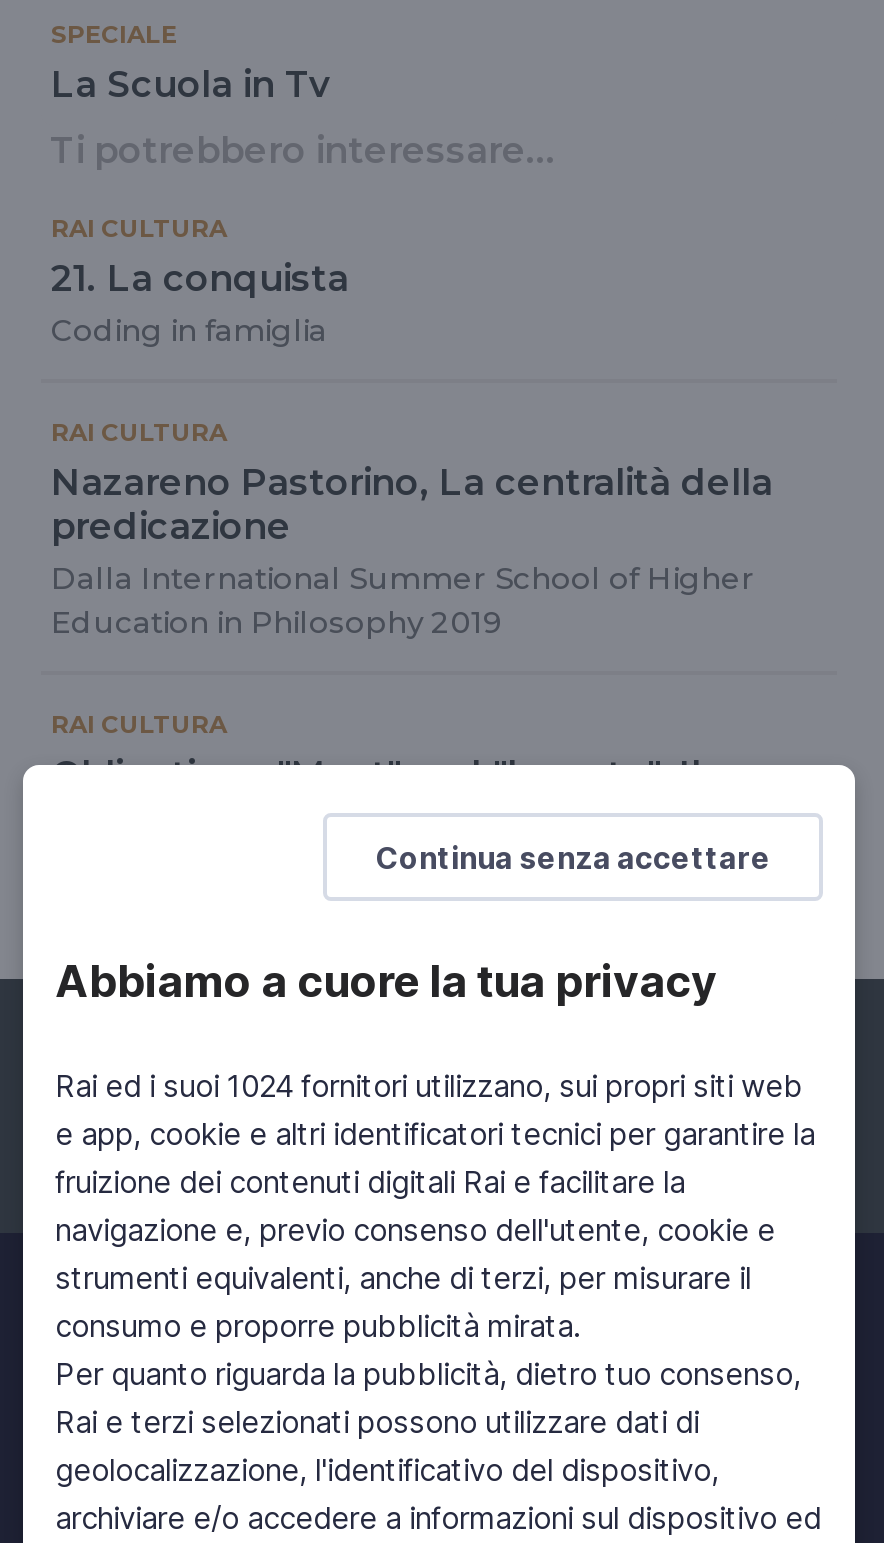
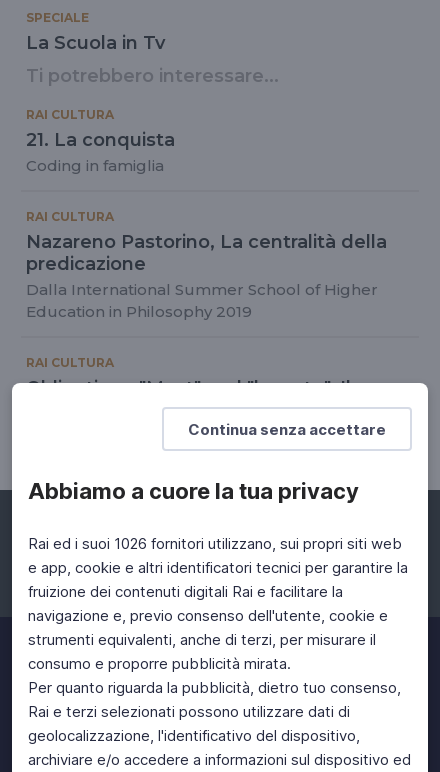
[55,1067,803,1105] Rai ed i suoi 1024 fornitori utilizzano, sui propri siti web -> [28,534,402,553] Rai ed i suoi 1026 fornitori utilizzano, sui propri siti web

